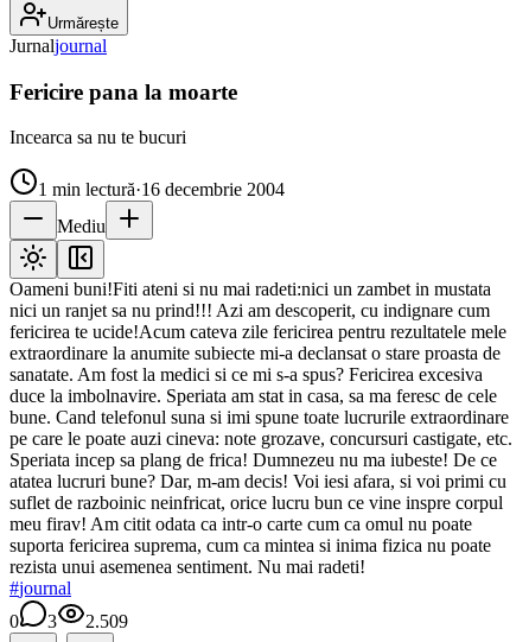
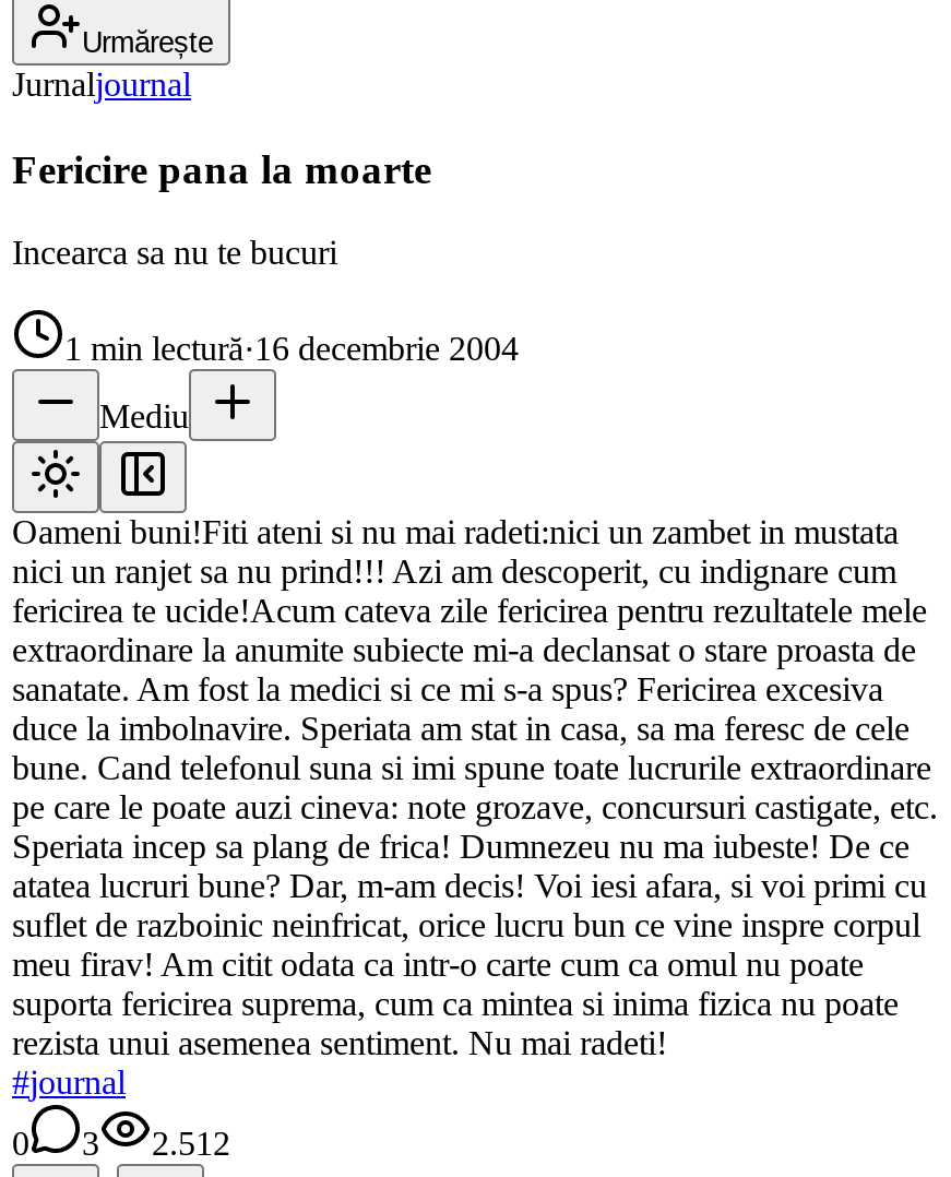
[9,612,128,632] 0 3 2.509 -> [12,1125,230,1163] 0 3 2.512

